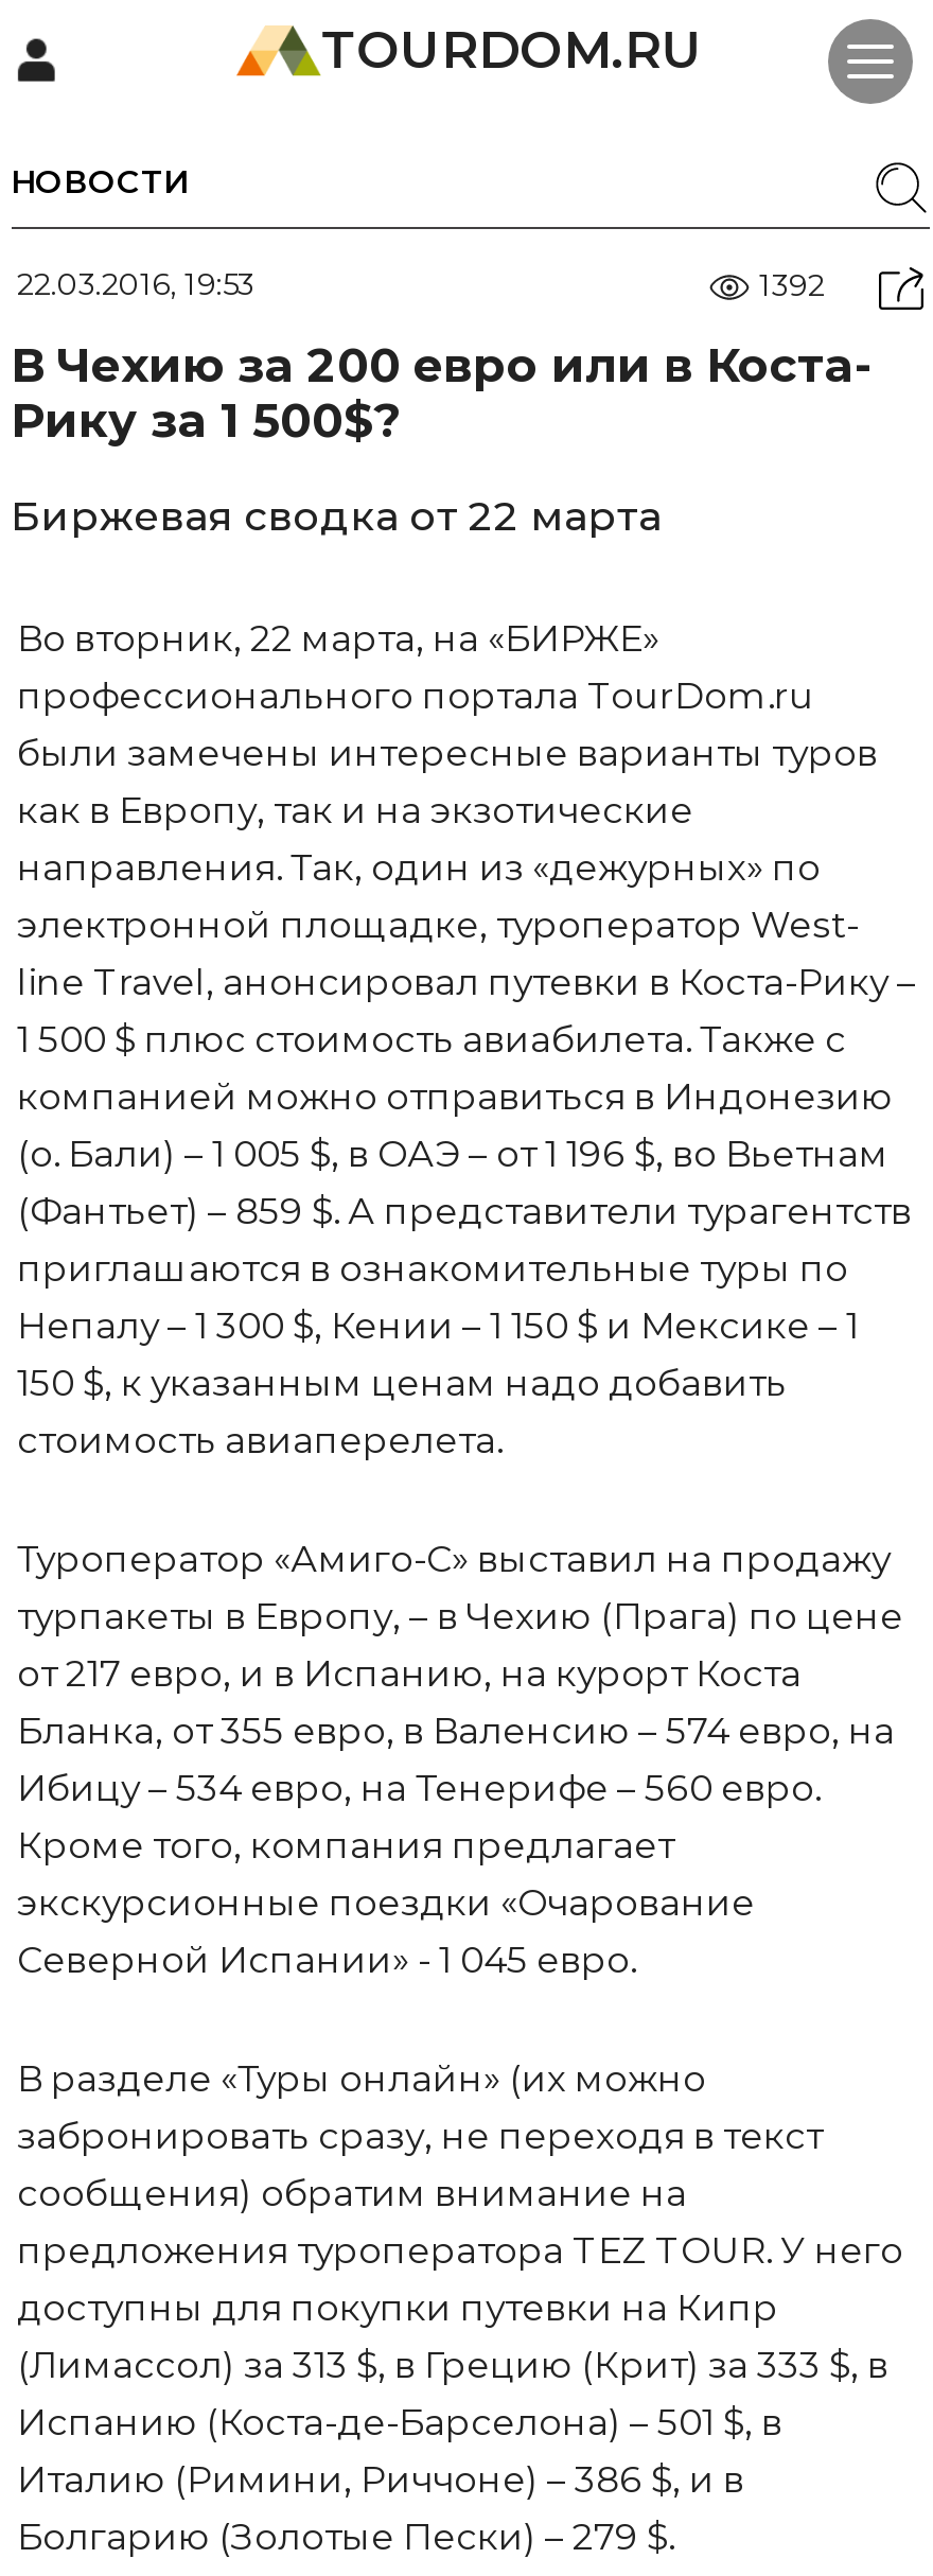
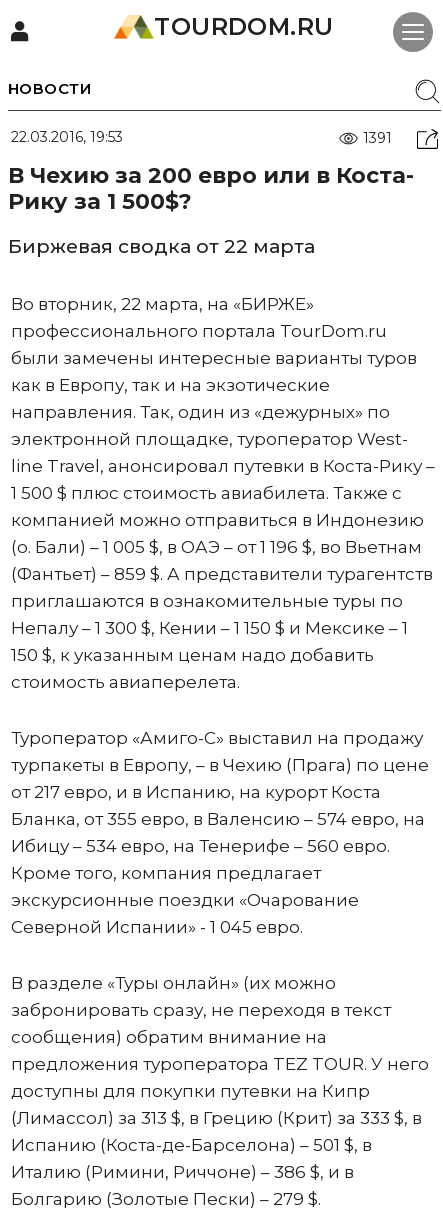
[751,267,825,305] 1392 -> [358,129,391,147] 1391

